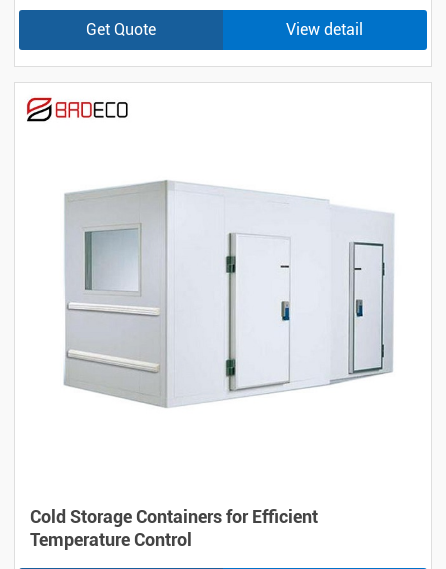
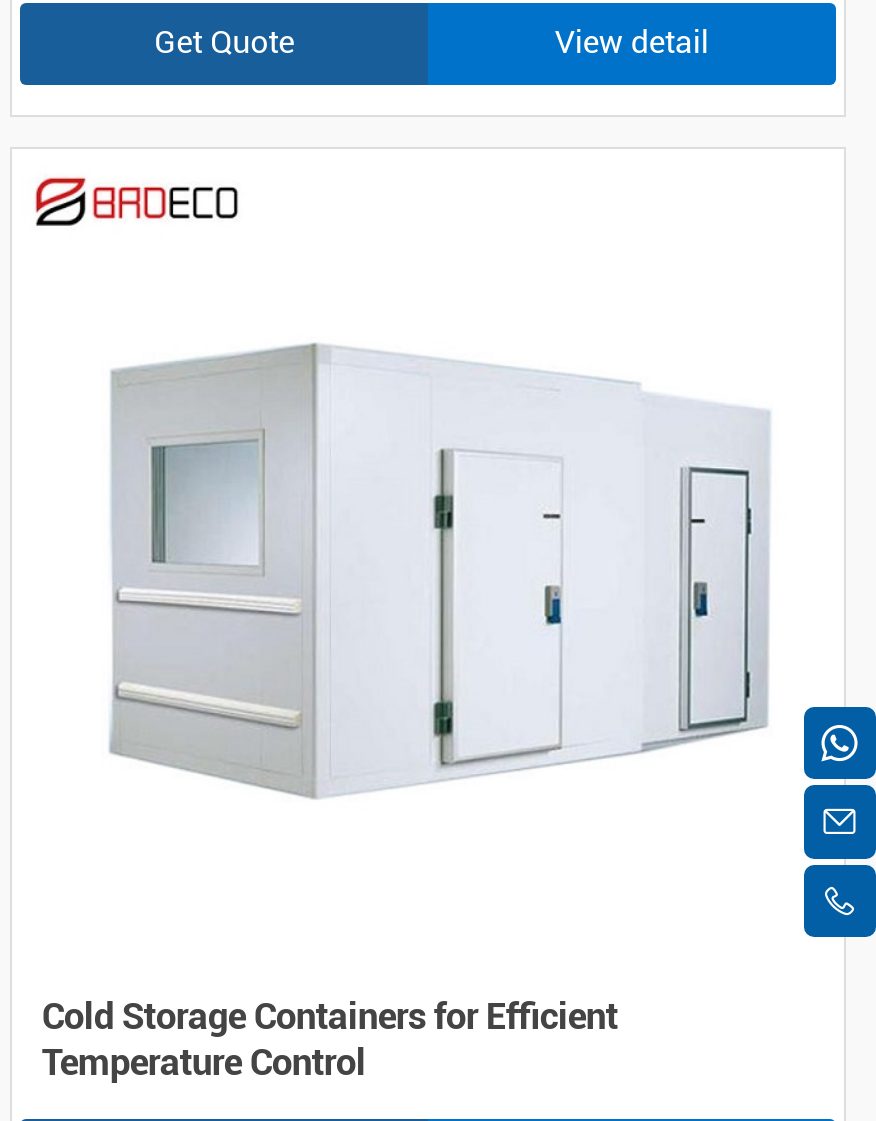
none -> [802,705,870,939] [image]

